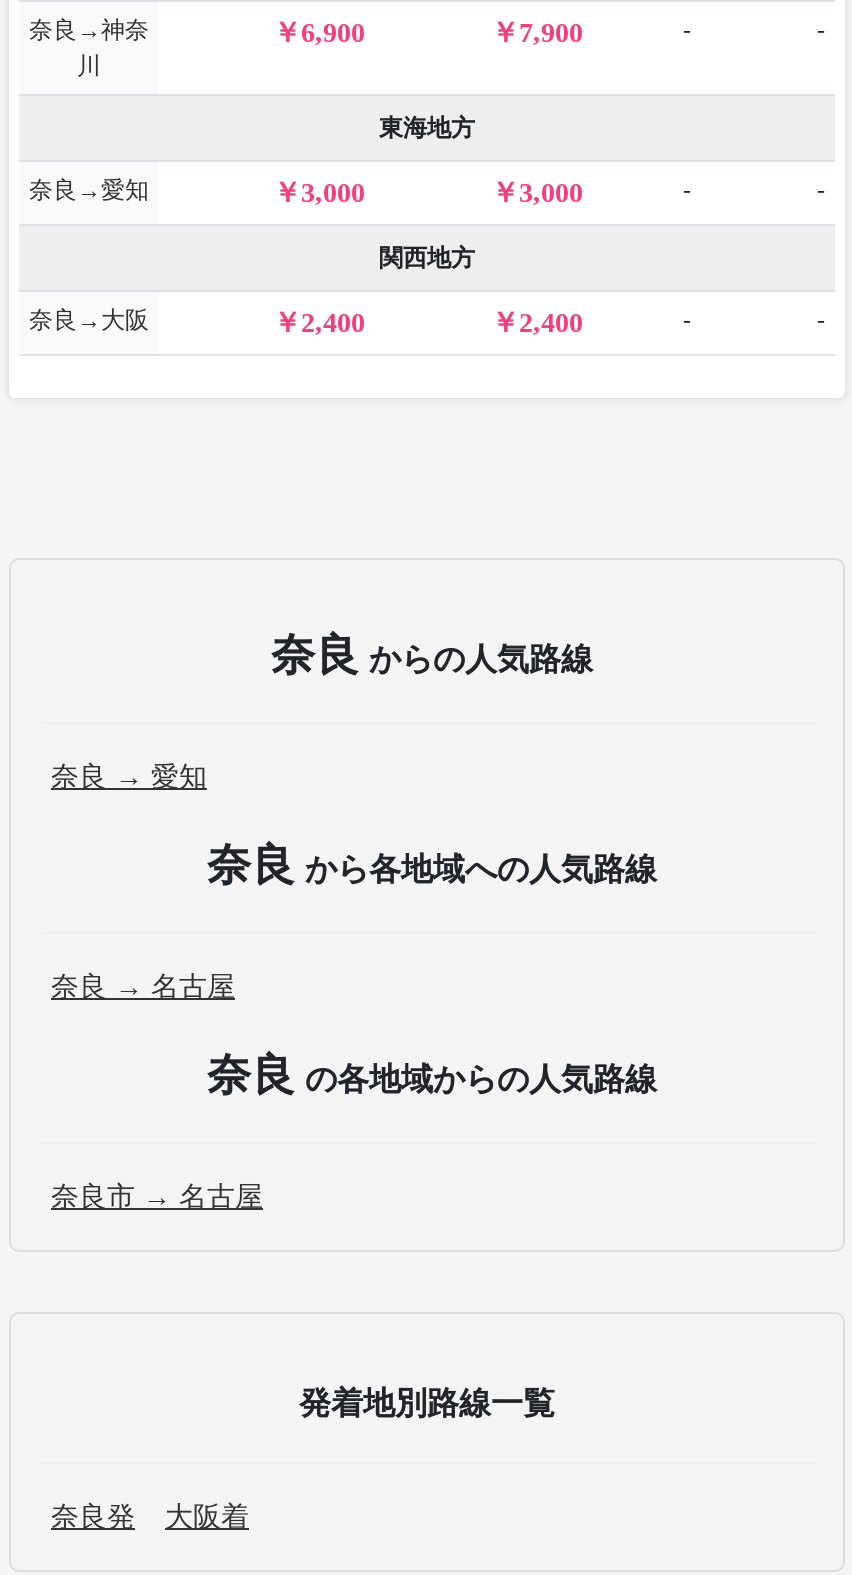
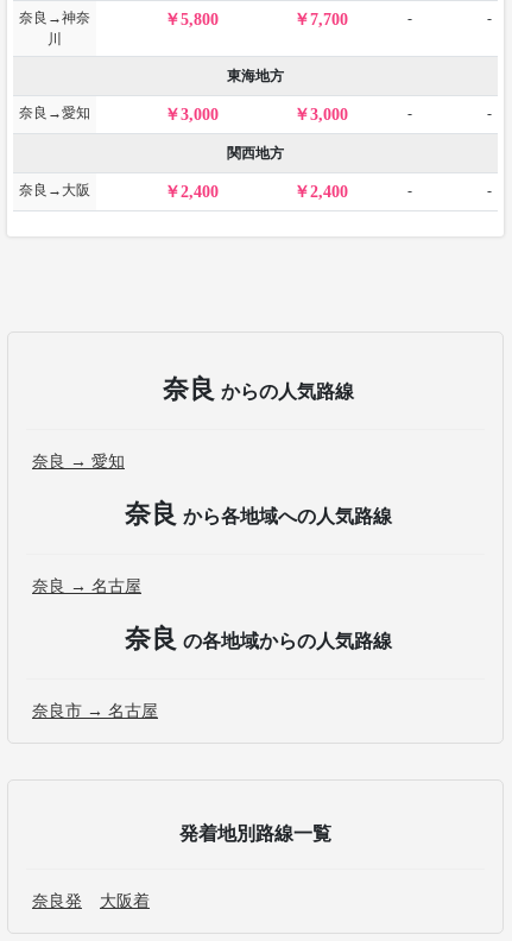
[301,18,365,48] 6,900 -> [181,11,219,29] 5,800
[519,18,583,48] 7,900 -> [310,11,348,29] 7,700

